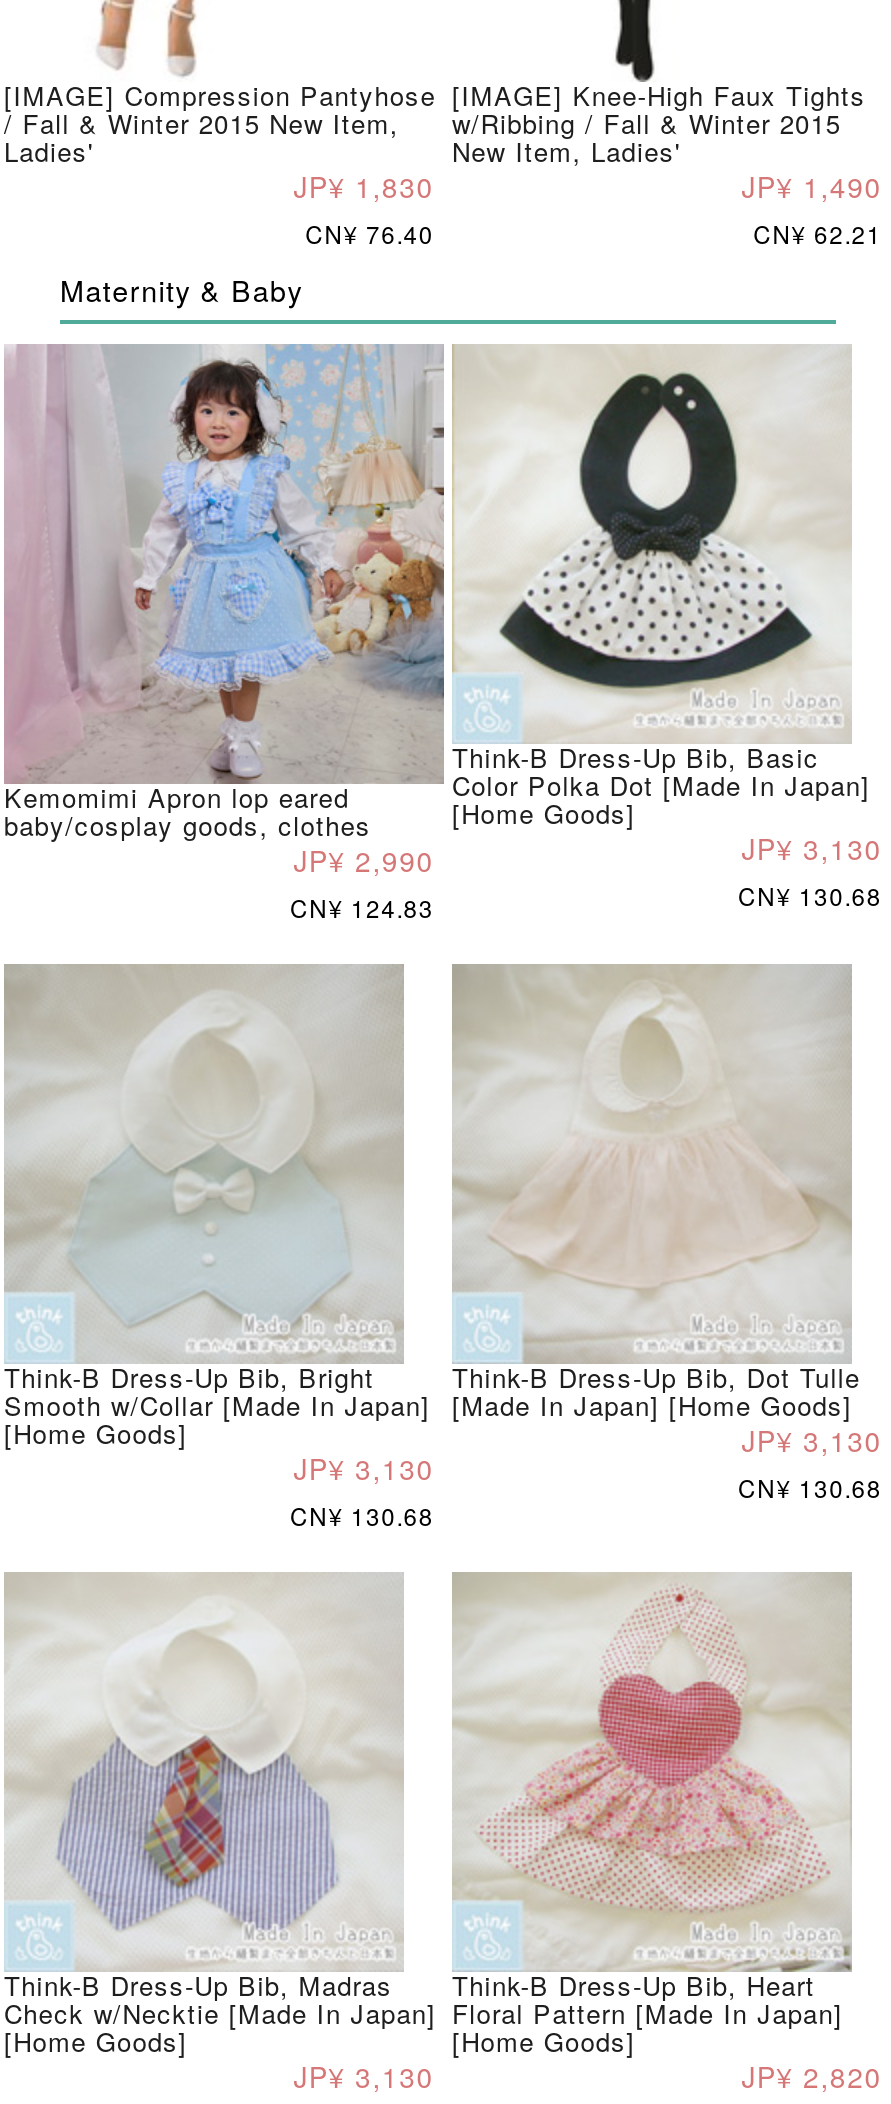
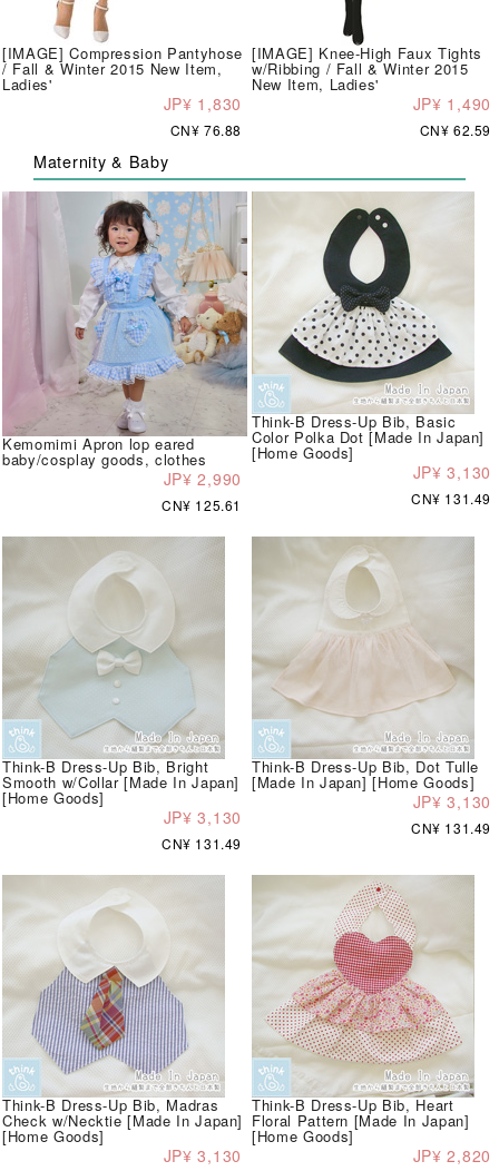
[305,216,434,250] CN¥ 76.40 -> [170,120,242,139] CN¥ 76.88
[753,216,882,250] CN¥ 62.21 -> [419,120,491,139] CN¥ 62.59
[738,878,882,912] CN¥ 130.68 -> [411,489,491,508] CN¥ 131.49
[290,890,434,924] CN¥ 124.83 -> [162,495,242,514] CN¥ 125.61
[738,1470,882,1504] CN¥ 130.68 -> [411,818,491,837] CN¥ 131.49
[290,1498,434,1532] CN¥ 130.68 -> [162,834,242,853] CN¥ 131.49

